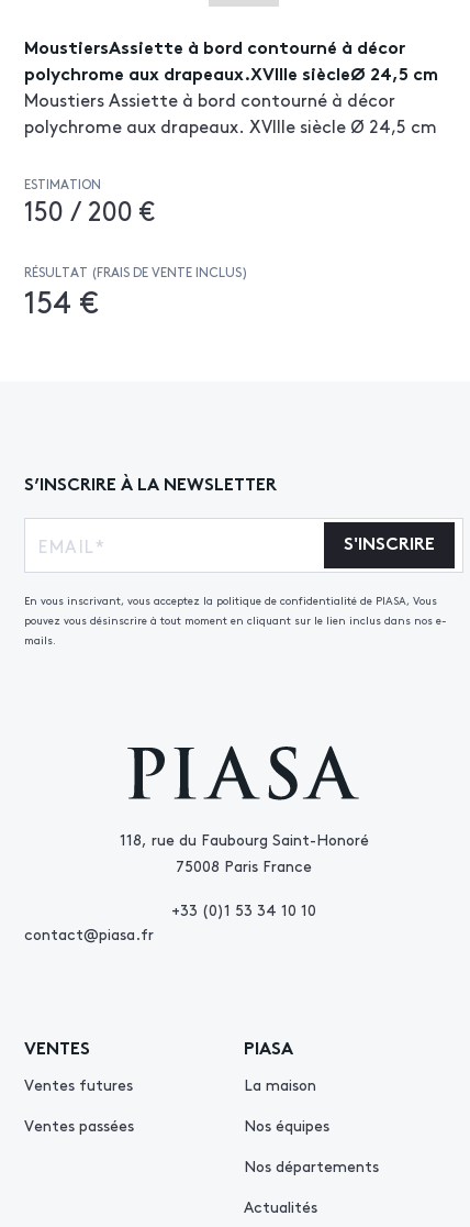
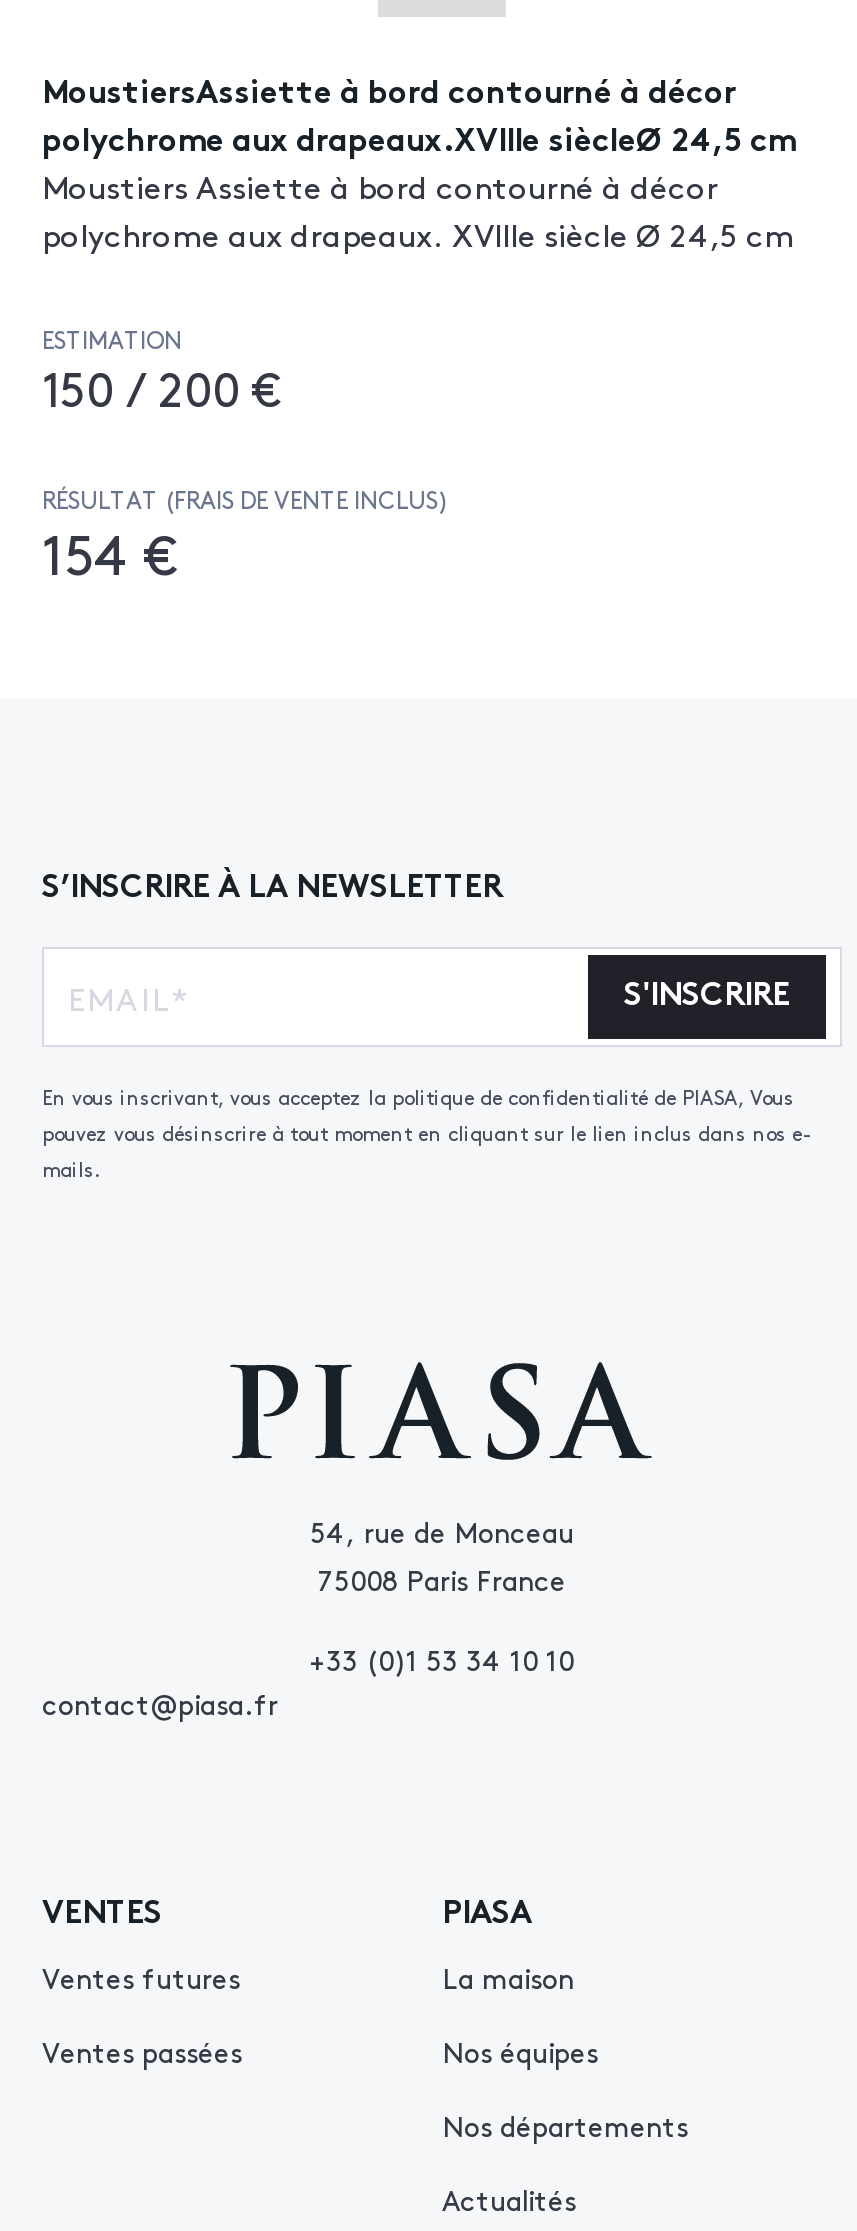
[119,828,368,850] 118, rue du Faubourg Saint-Honoré -> [310,1511,574,1551] 54, rue de Monceau

